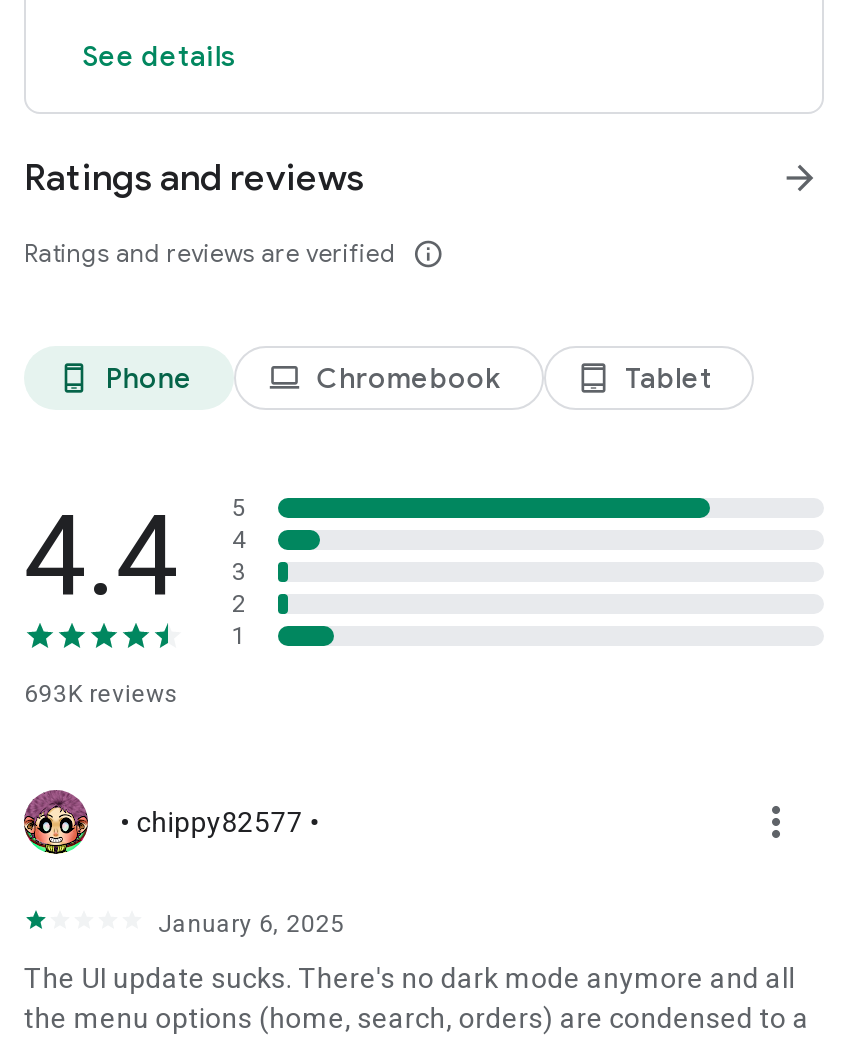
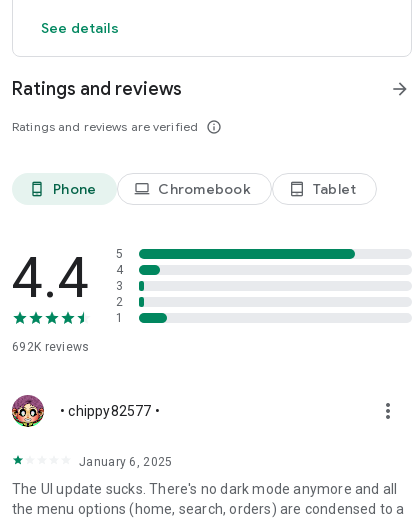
[24,680,179,708] 693K reviews -> [12,340,90,354] 692K reviews

